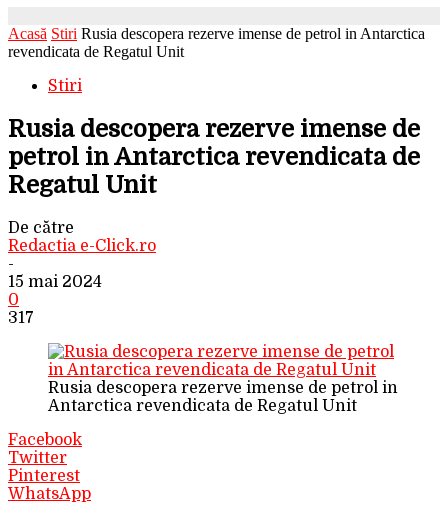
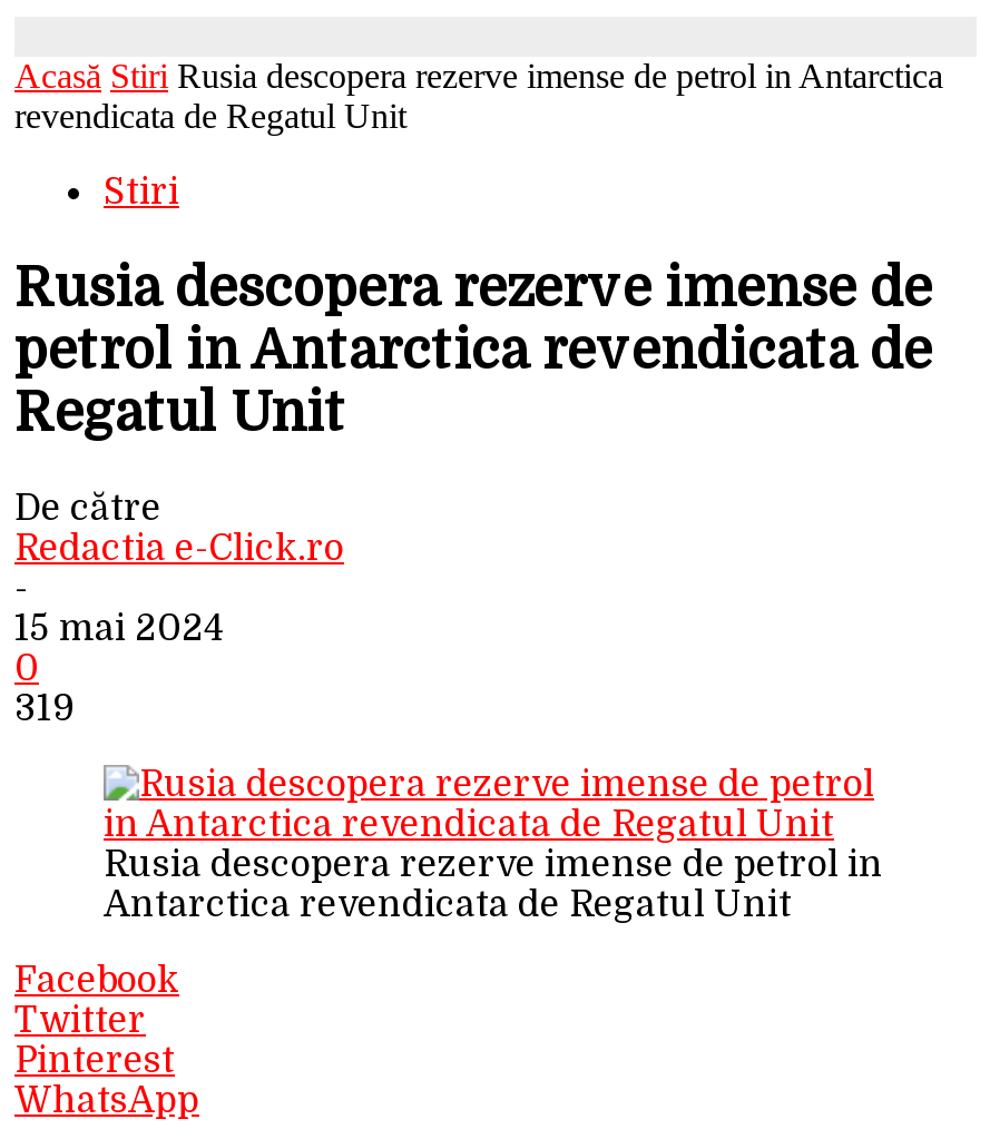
[8,309,34,327] 317 -> [14,689,75,729] 319

